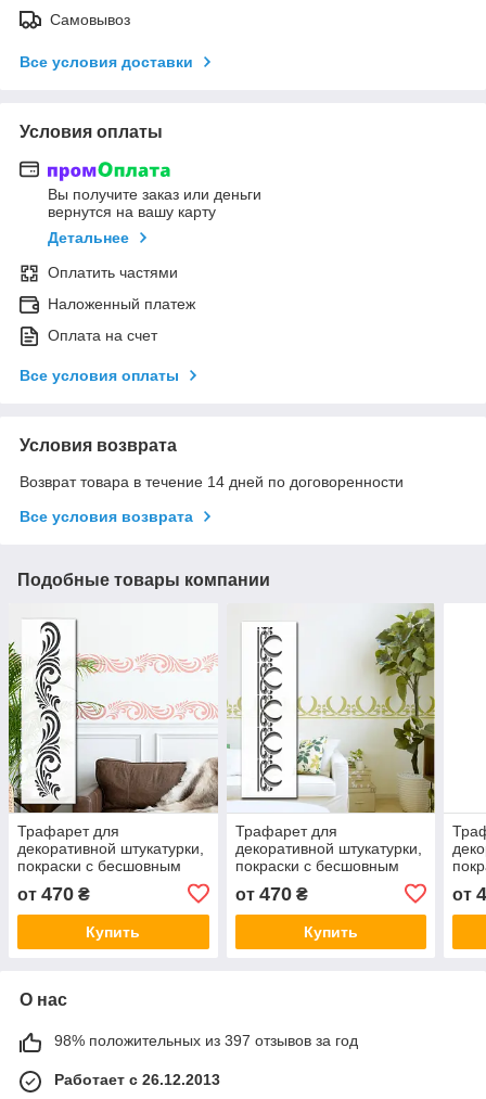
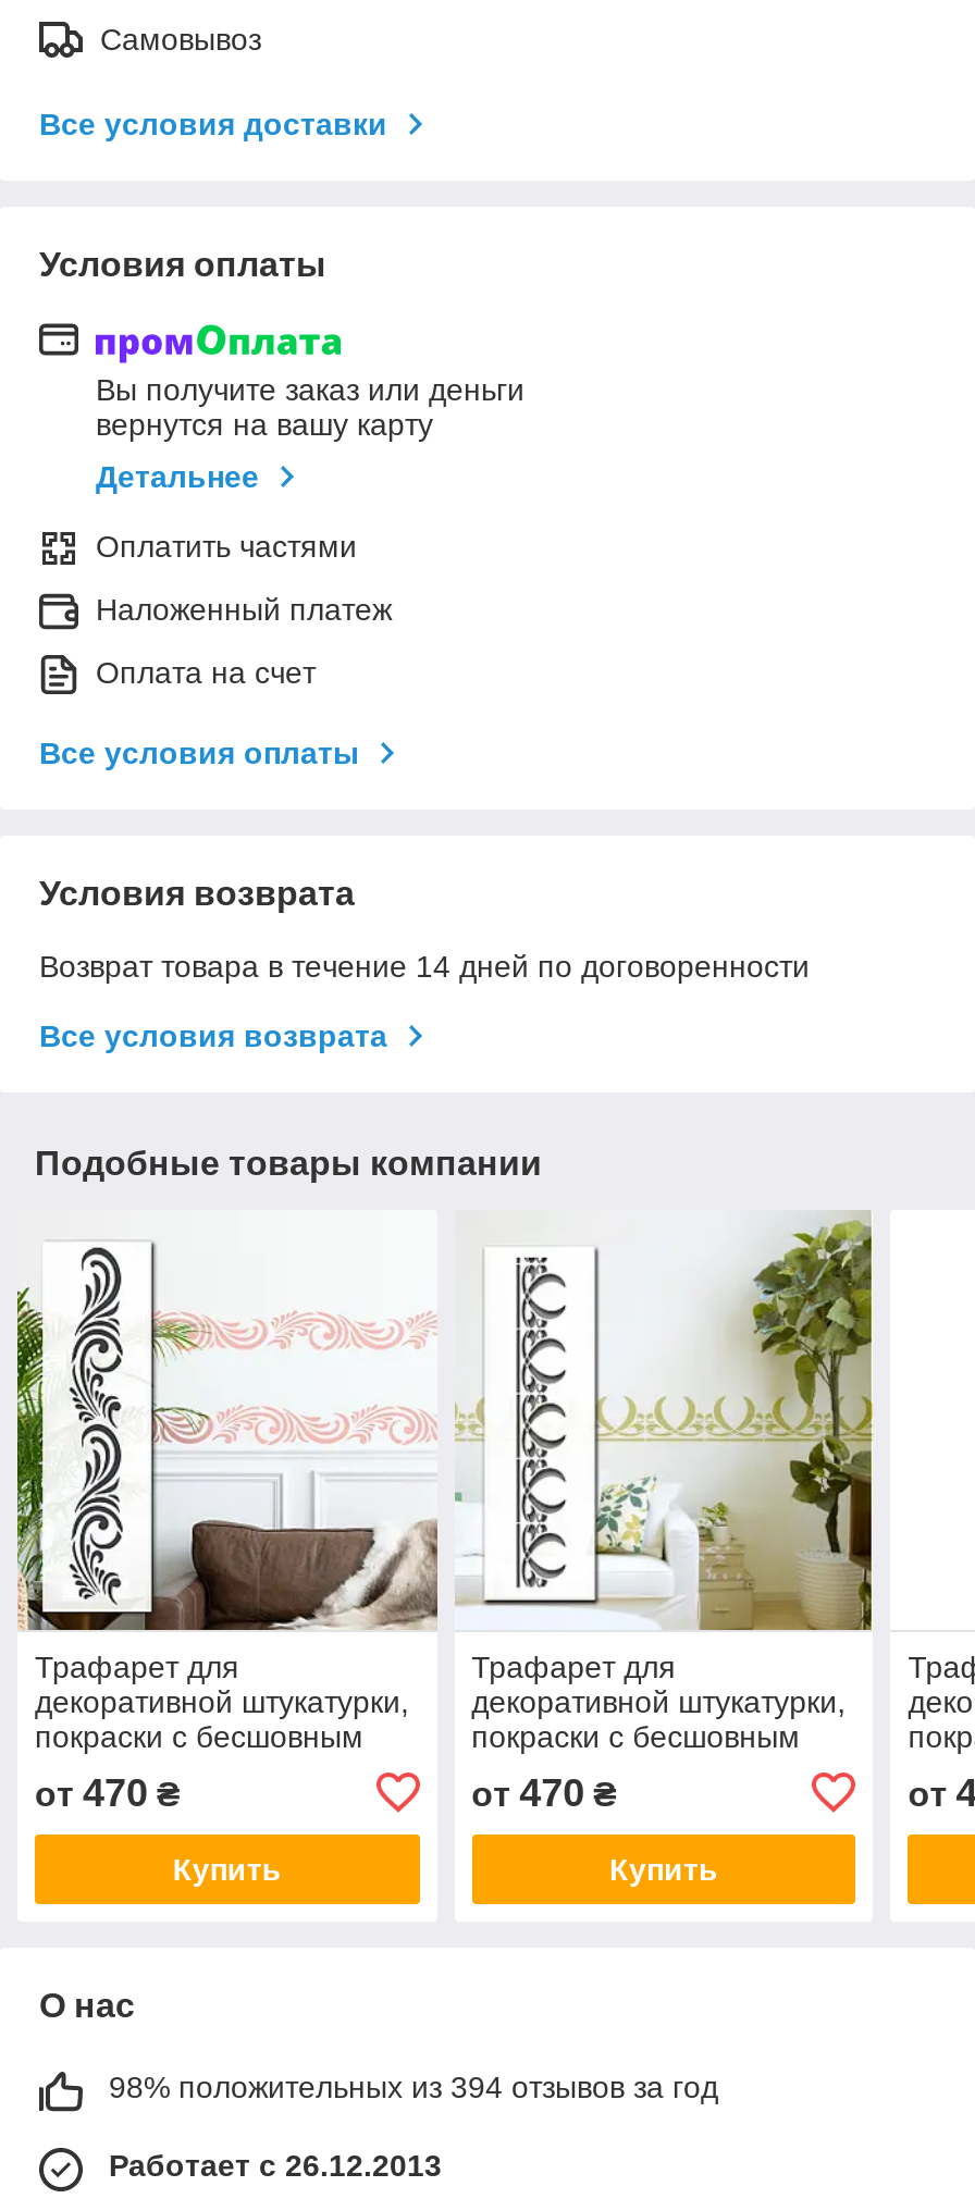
[54,1032,358,1049] 98% положительных из 397 отзывов за год -> [109,2069,718,2104] 98% положительных из 394 отзывов за год

